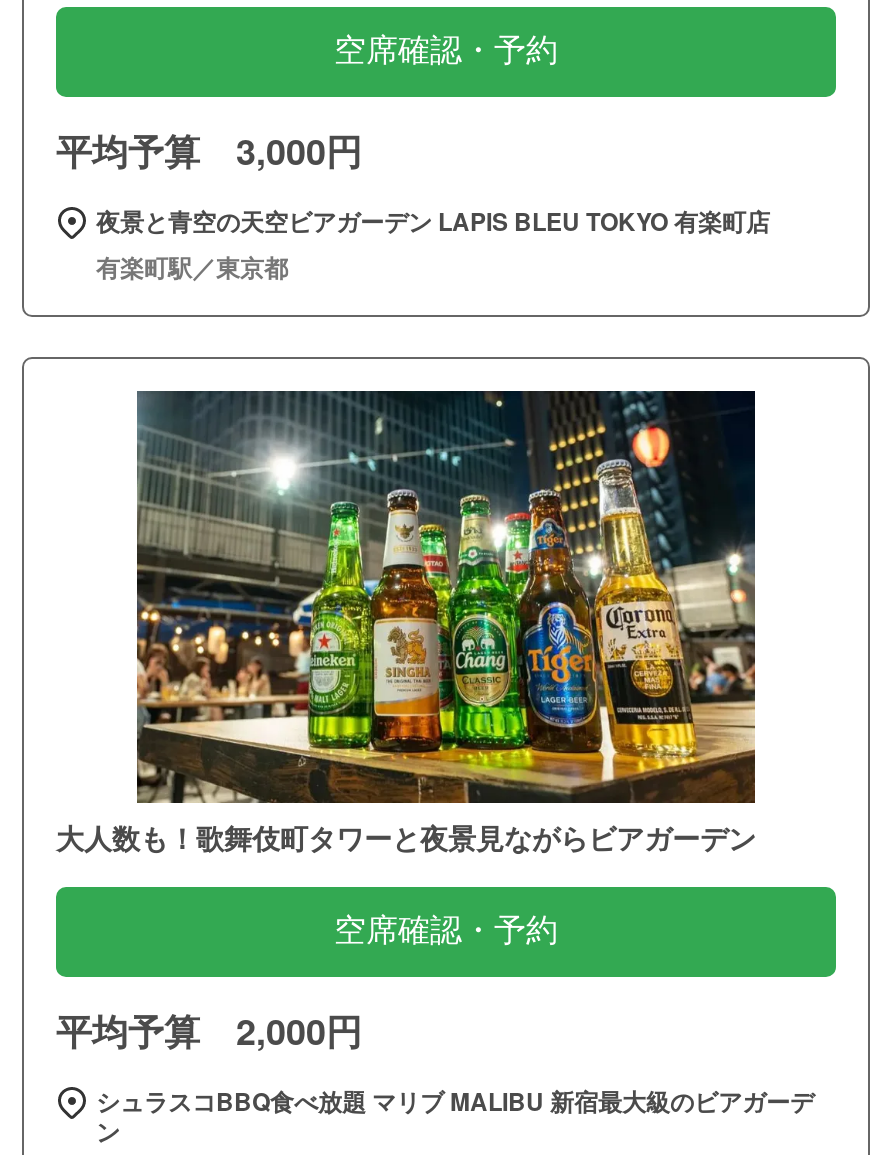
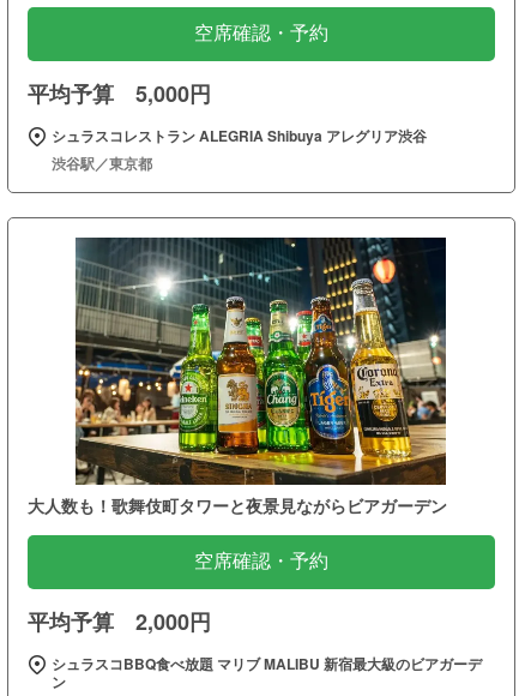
[56,125,362,177] 平均予算 3,000円 -> [28,78,211,109] 平均予算 5,000円
[96,203,770,285] 夜景と青空の天空ビアガーデン LAPIS BLEU TOKYO 有楽町店 | 有楽町駅／東京都 -> [52,125,427,174] シュラスコレストラン ALEGRIA Shibuya アレグリア渋谷 | 渋谷駅／東京都

